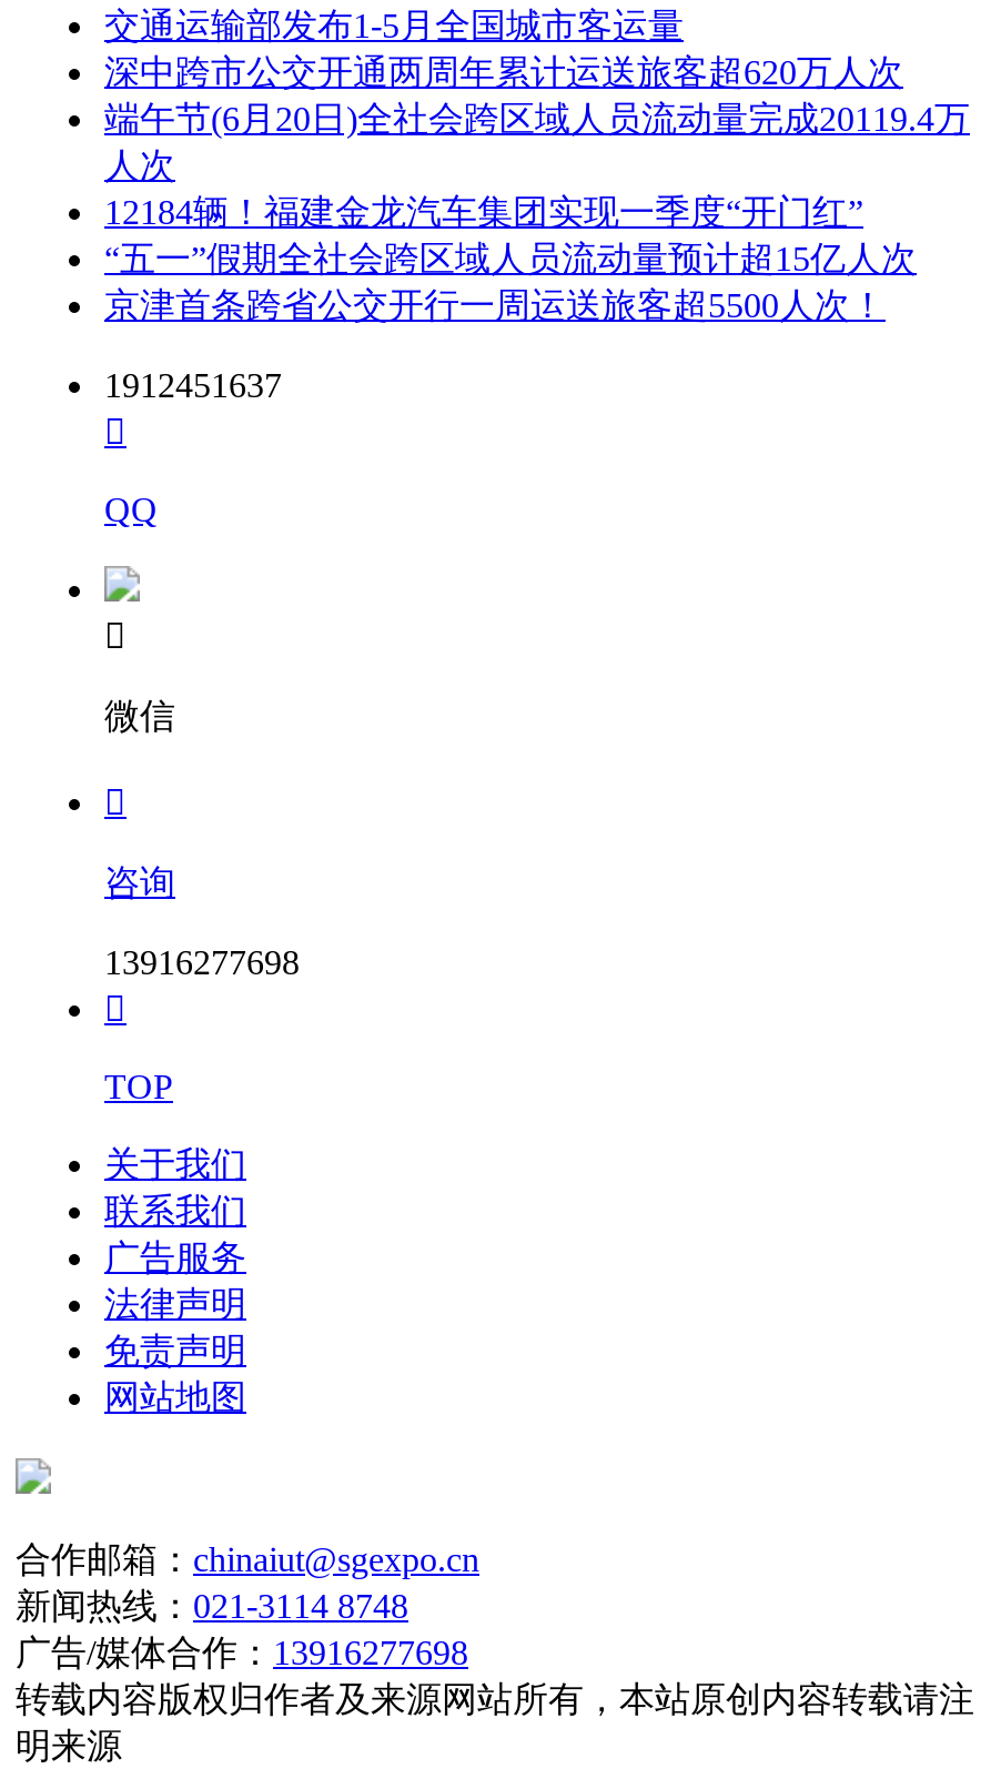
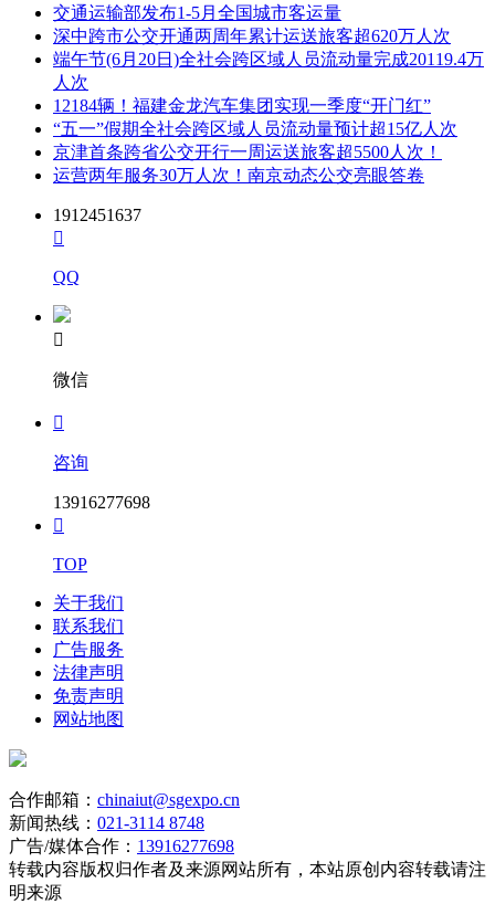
none -> [53,165,424,184] 运营两年服务30万人次！南京动态公交亮眼答卷

